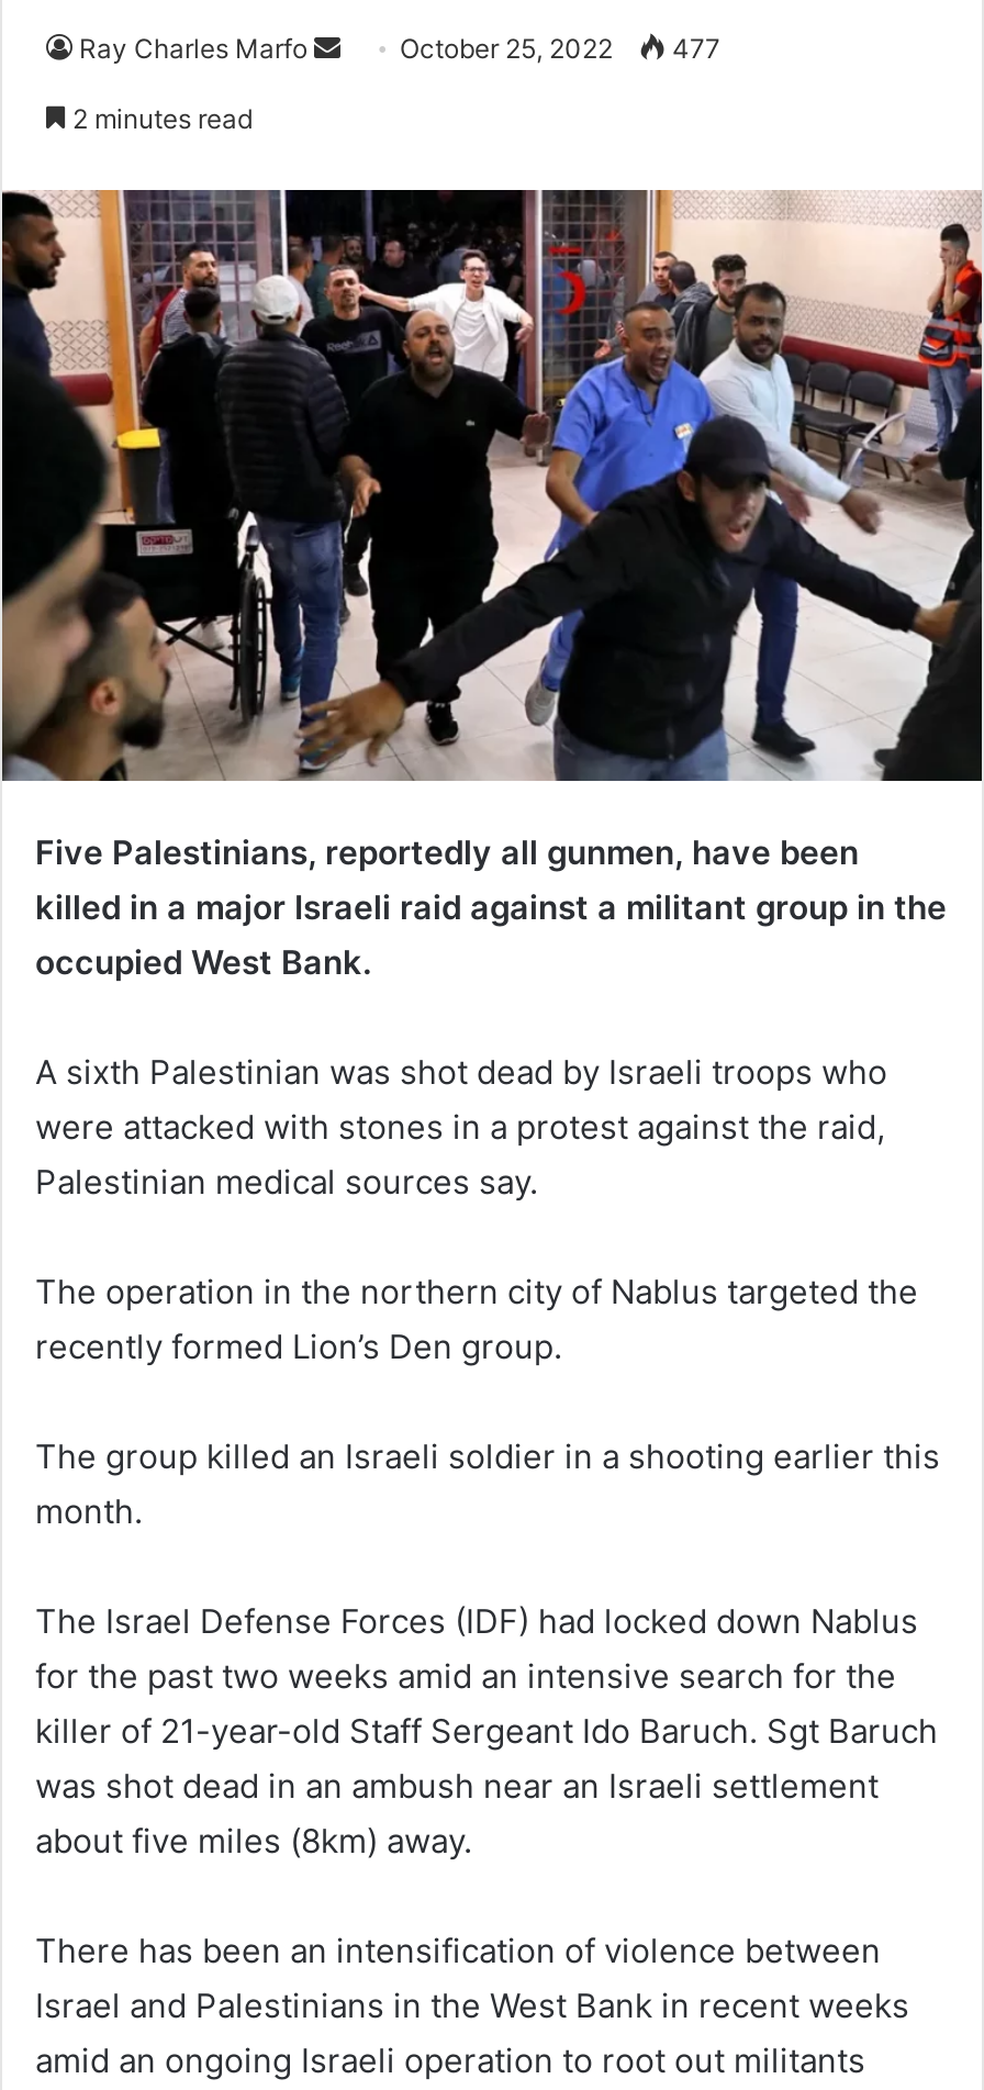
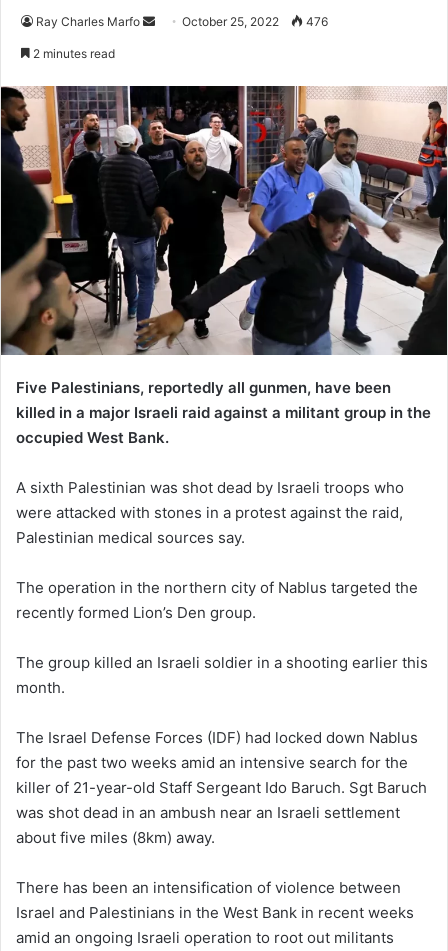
[666,32,720,65] 477 -> [303,14,328,29] 476

